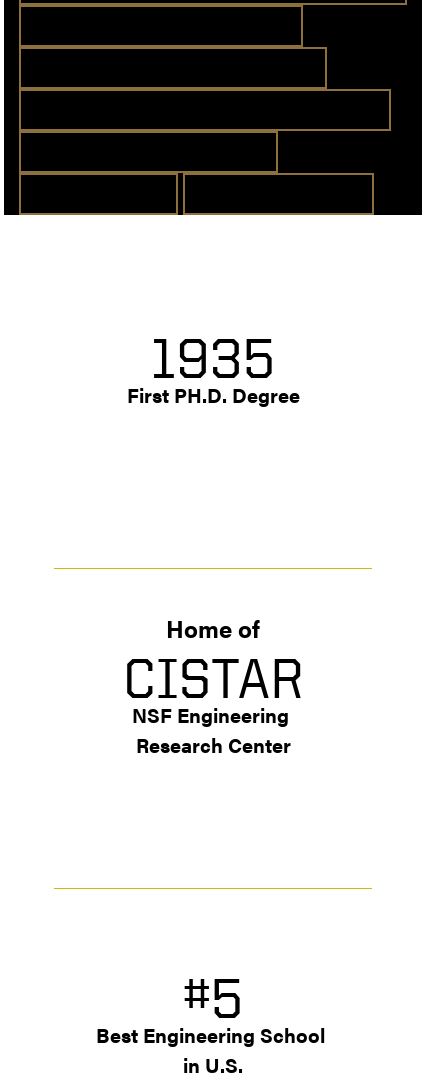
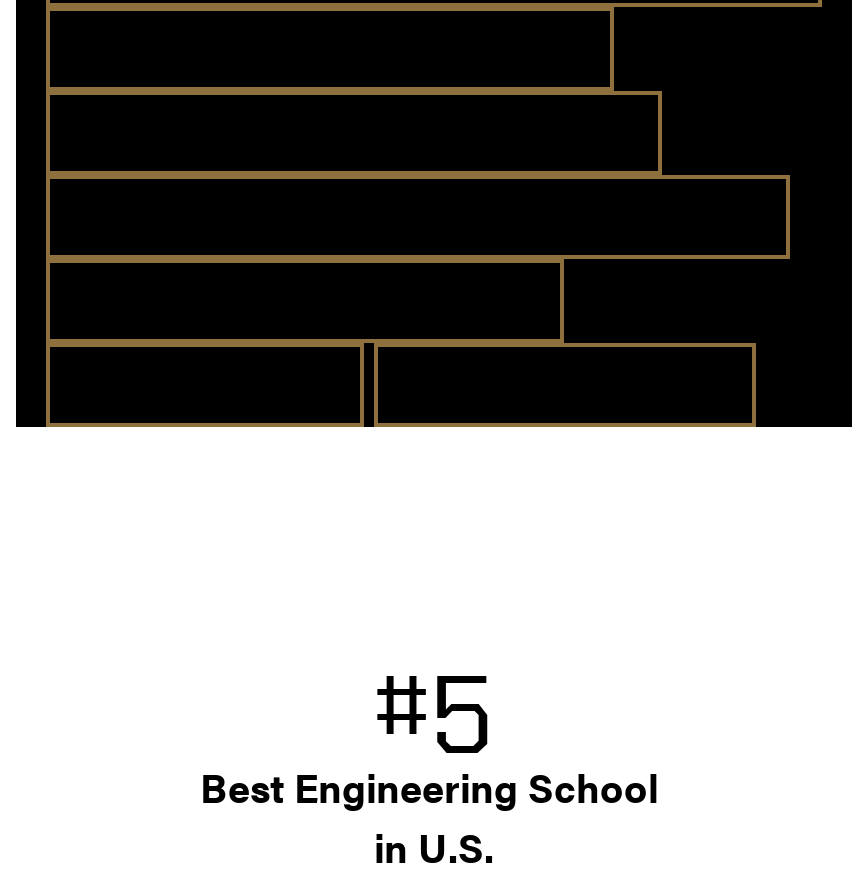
[126,327,299,409] 1935 | First PH.D. Degree -> none
[122,611,303,759] Home of | CISTAR | NSF Engineering | Research Center -> none

